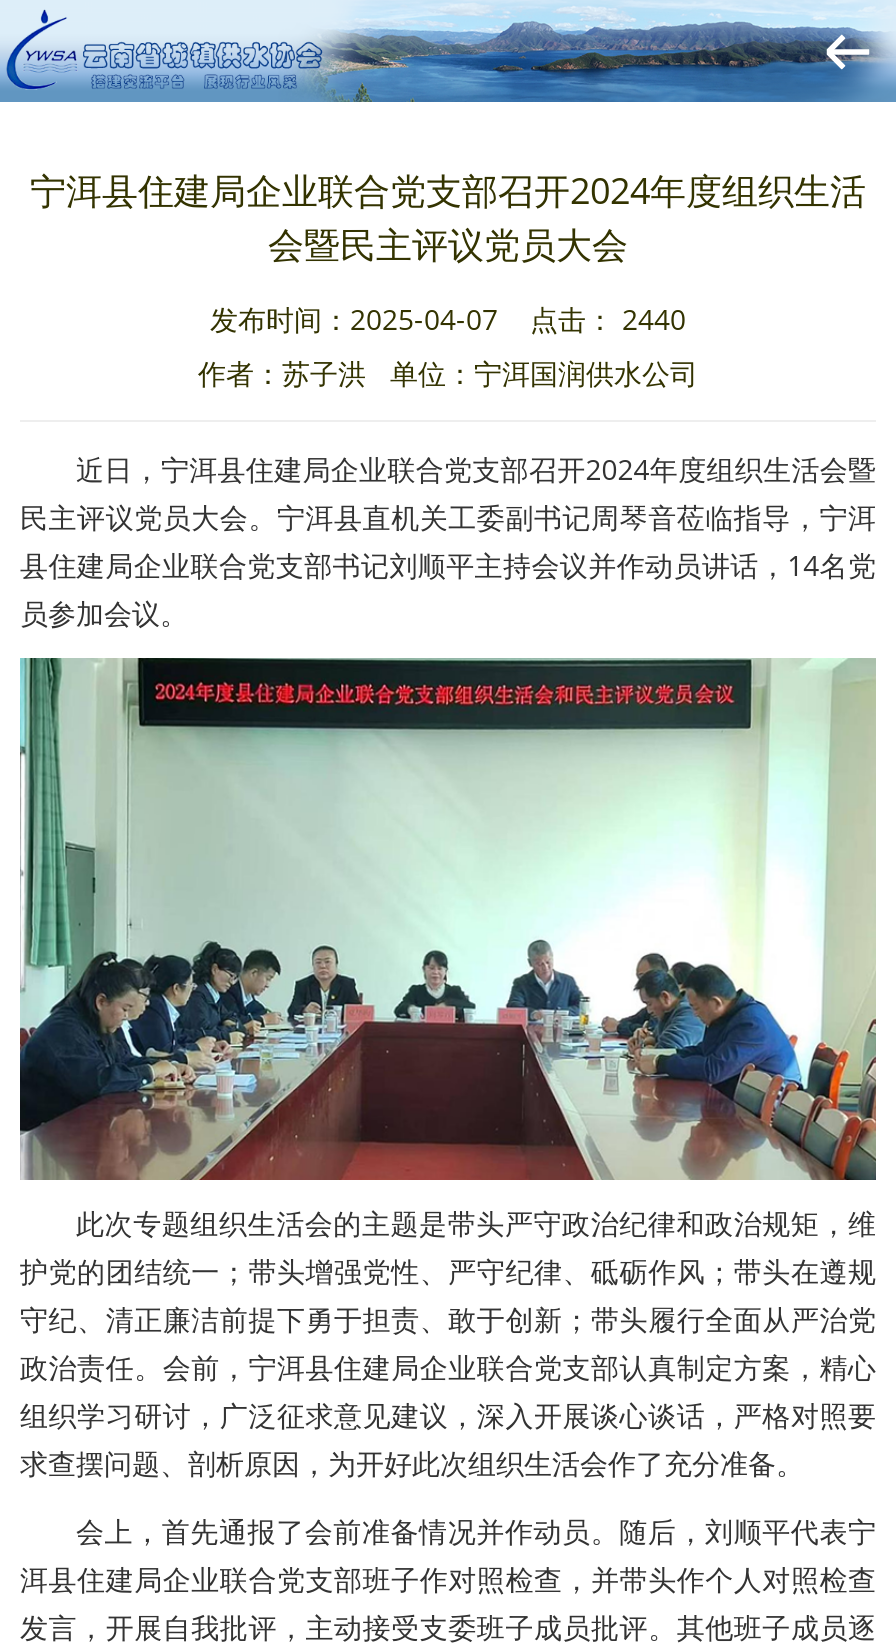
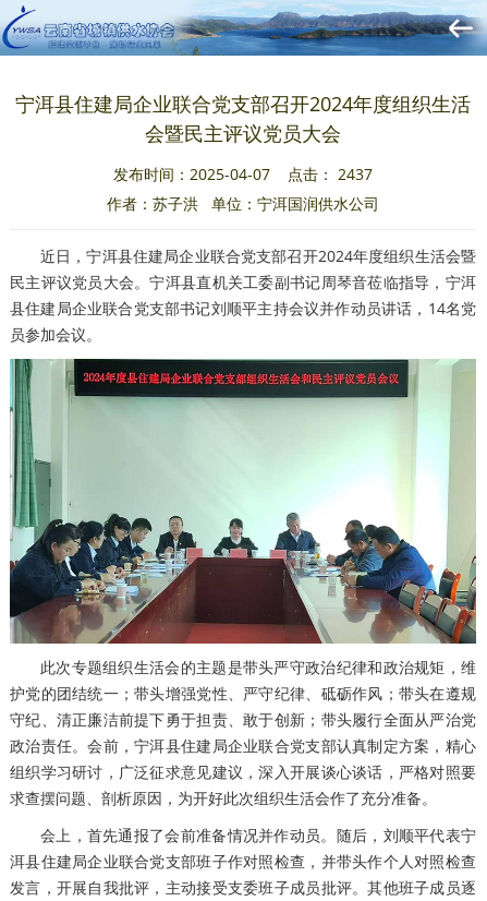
[210,300,686,338] 发布时间：2025-04-07 点击： 2440 -> [113,164,373,184] 发布时间：2025-04-07 点击： 2437

